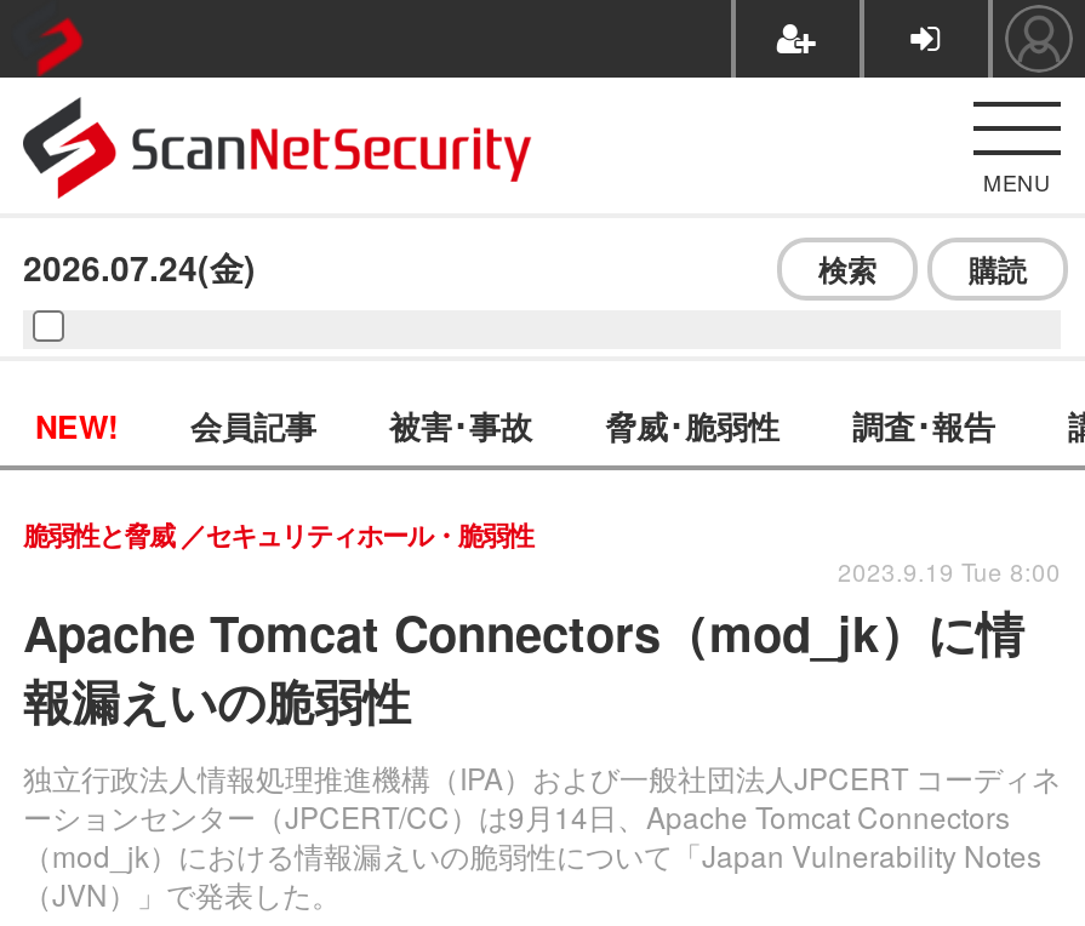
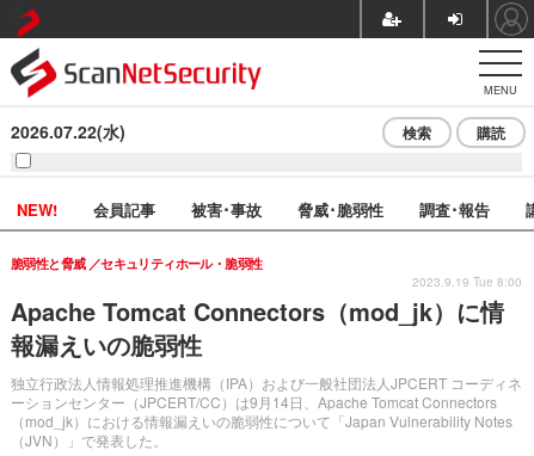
[23,242,256,291] 2026.07.24(金) -> [11,119,125,143] 2026.07.22(水)

